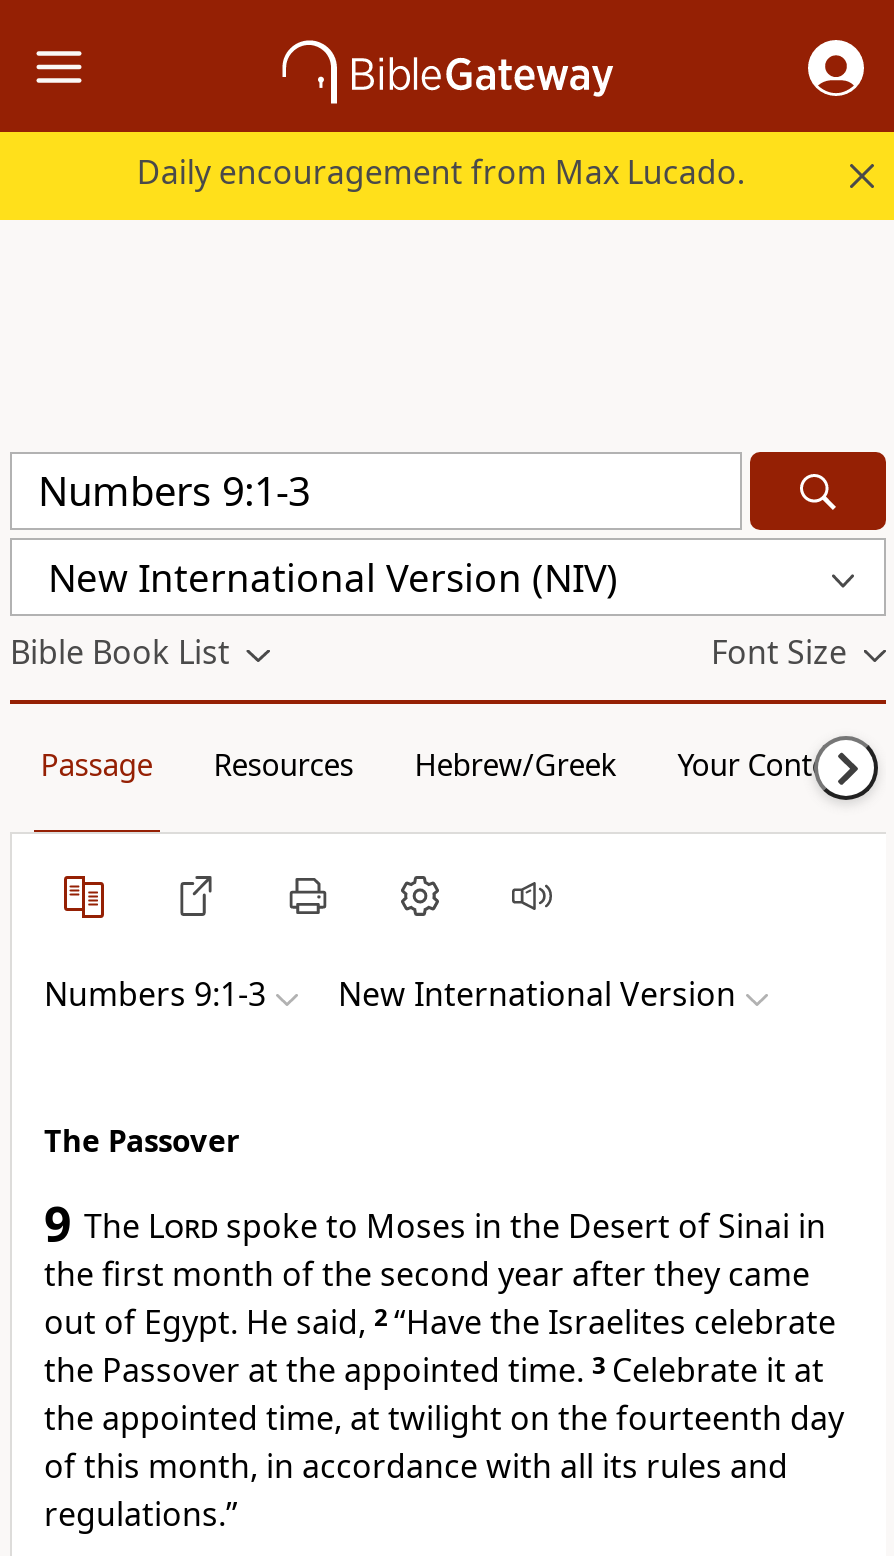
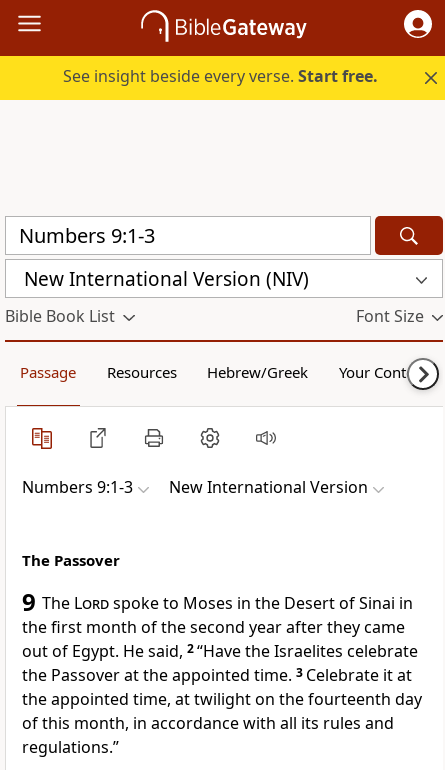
[137,150,745,194] Daily encouragement from Max Lucado. -> [63,65,378,87] See insight beside every verse. Start free.

